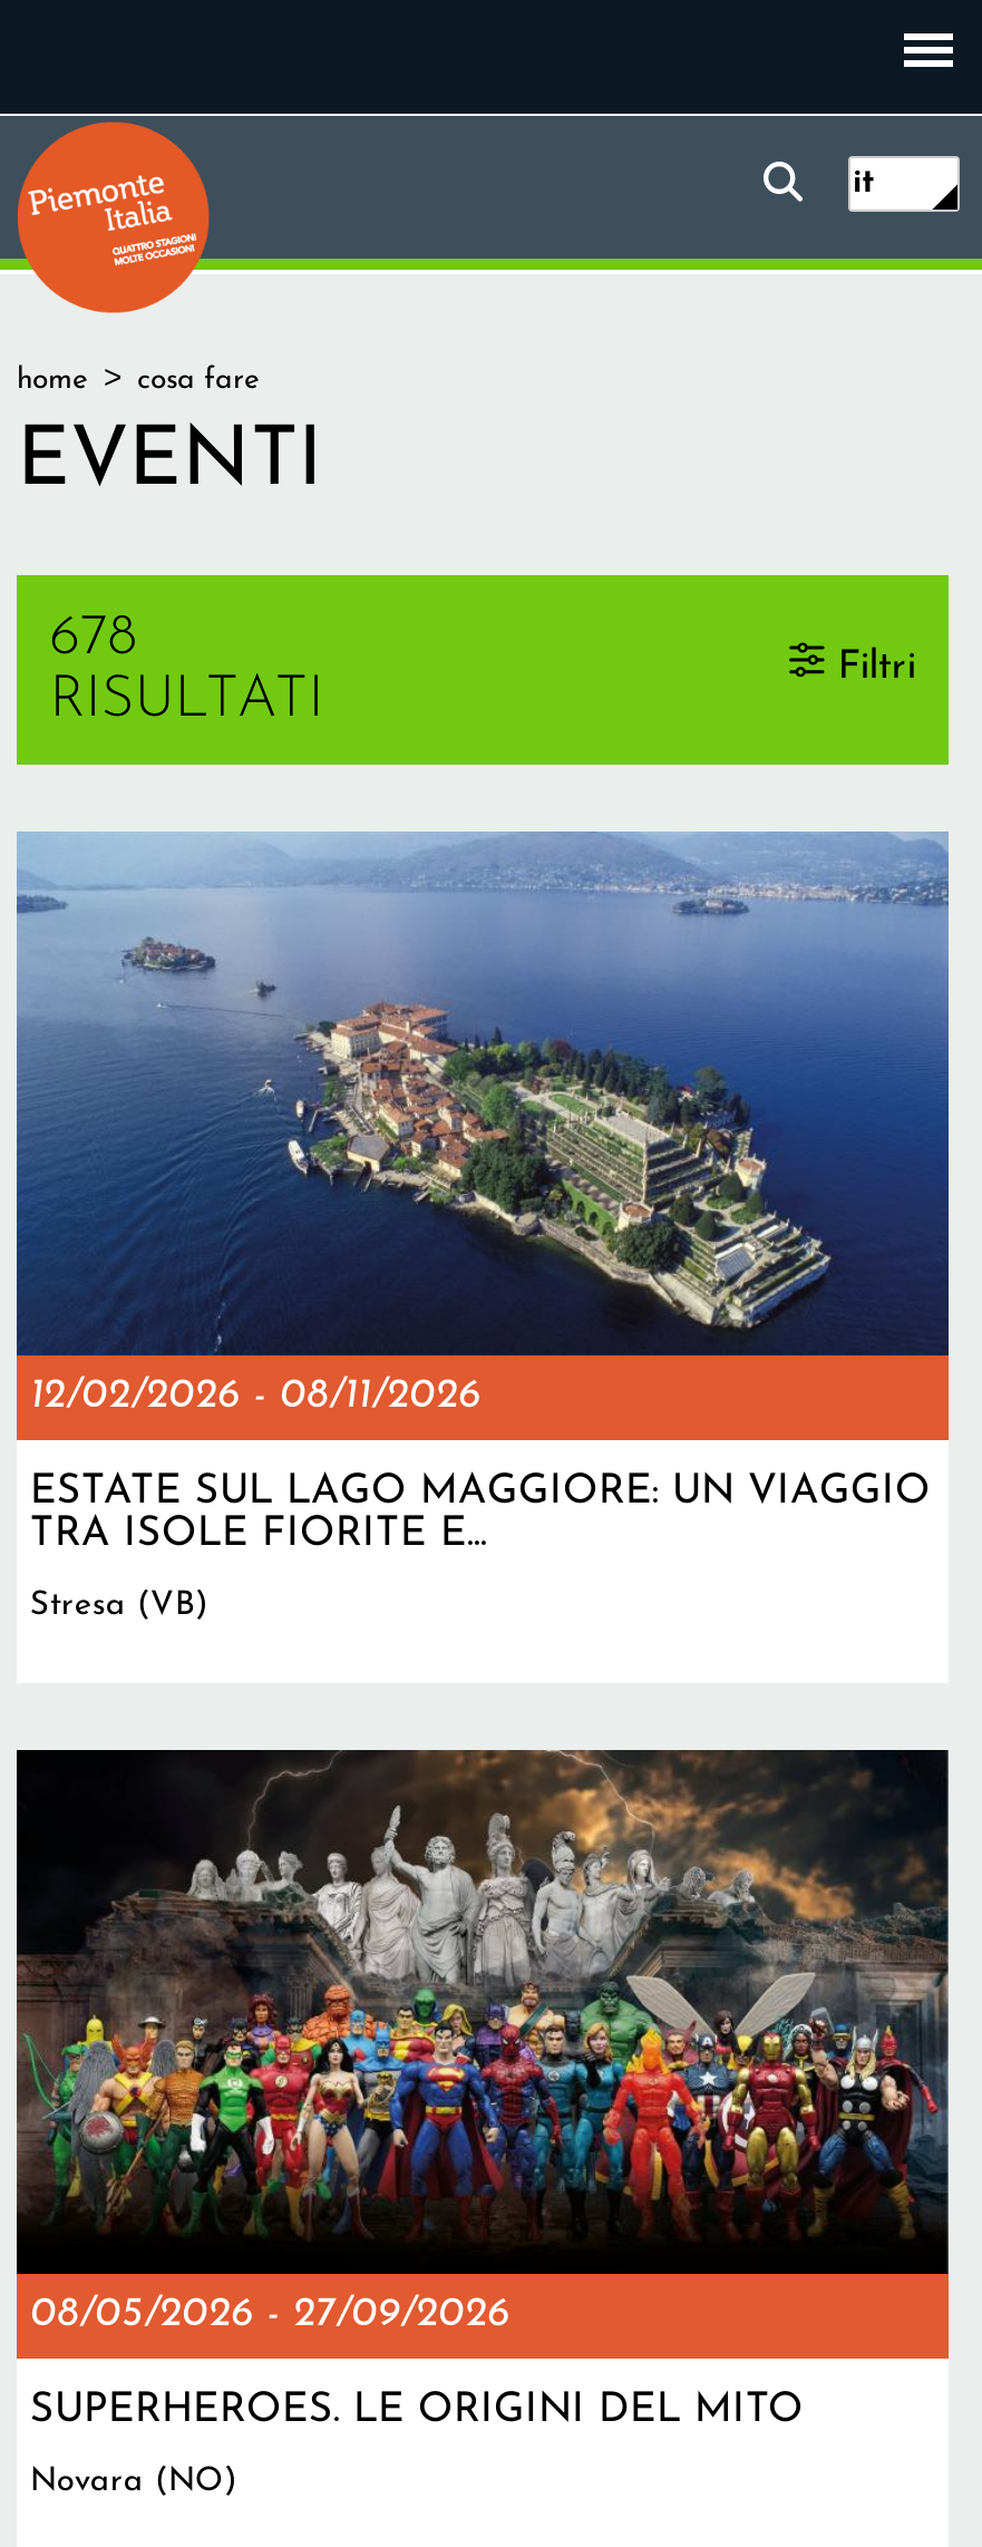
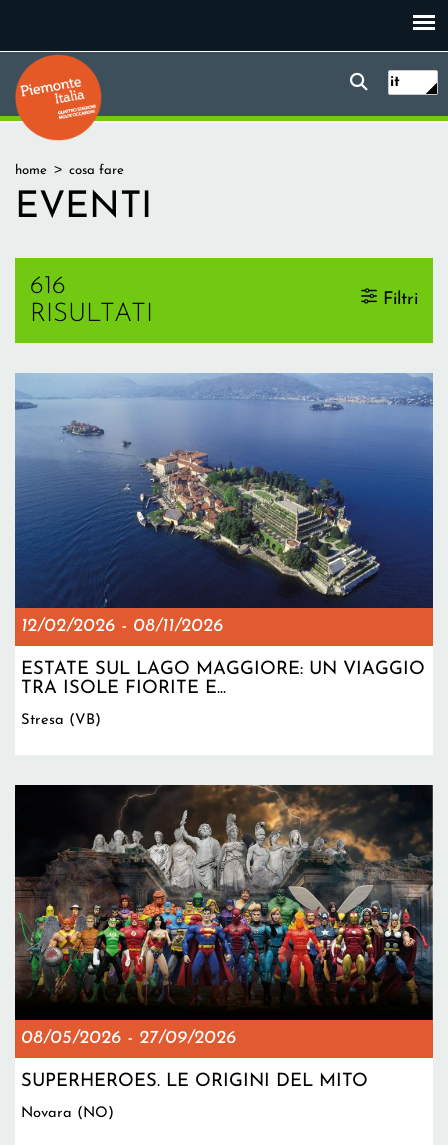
[49,610,136,666] 678 -> [30,274,66,299] 616

